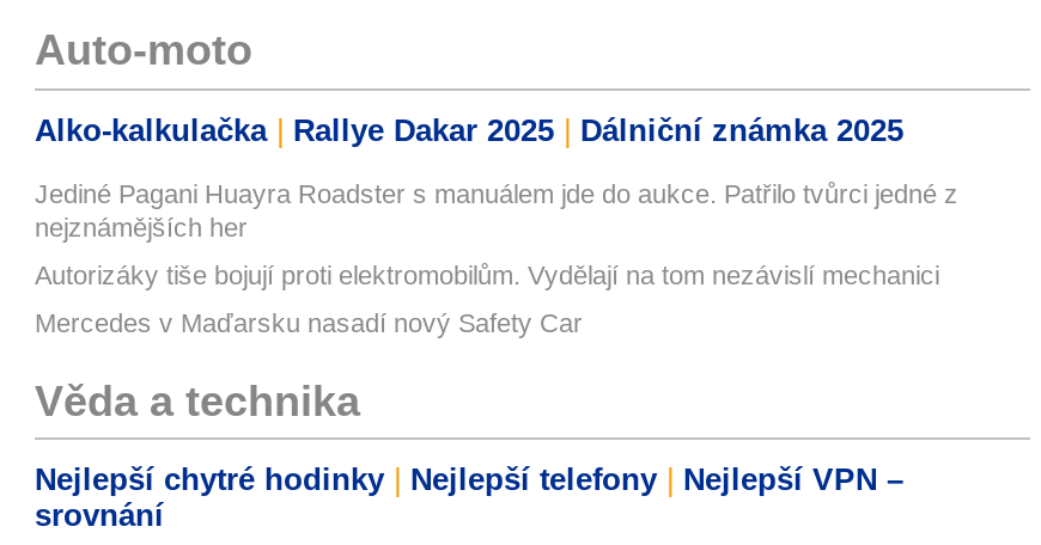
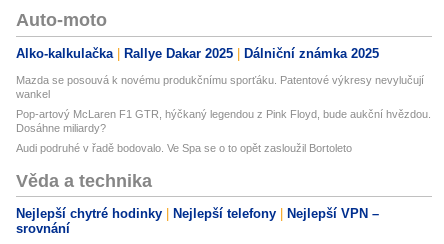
[35,179,958,241] Jediné Pagani Huayra Roadster s manuálem jde do aukce. Patřilo tvůrci jedné z | nejznámějších her -> [16,74,424,100] Mazda se posouvá k novému produkčnímu sporťáku. Patentové výkresy nevylučují | wankel
[35,260,939,289] Autorizáky tiše bojují proti elektromobilům. Vydělají na tom nezávislí mechanici -> [16,108,431,134] Pop-artový McLaren F1 GTR, hýčkaný legendou z Pink Floyd, bude aukční hvězdou. | Dosáhne miliardy?
[35,308,583,337] Mercedes v Maďarsku nasadí nový Safety Car -> [16,142,352,154] Audi podruhé v řadě bodovalo. Ve Spa se o to opět zasloužil Bortoleto

